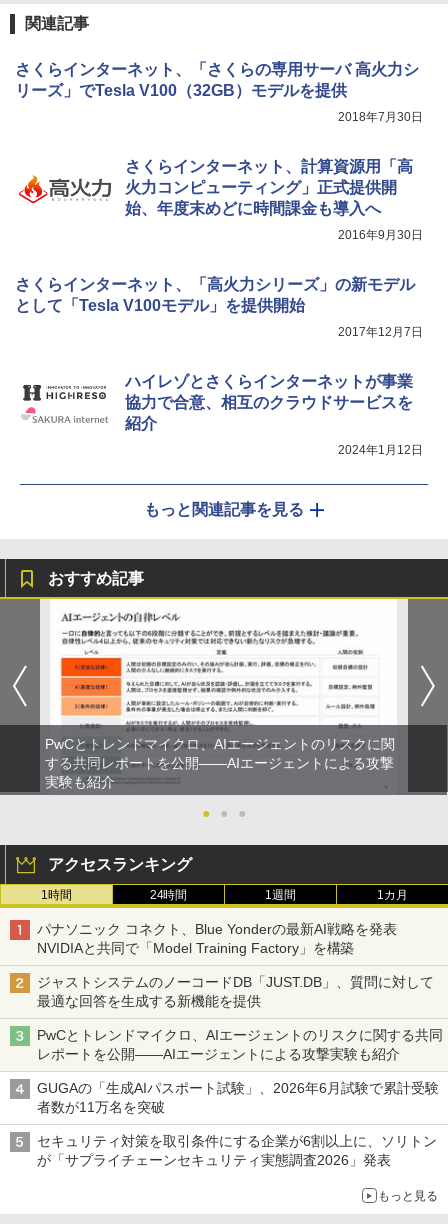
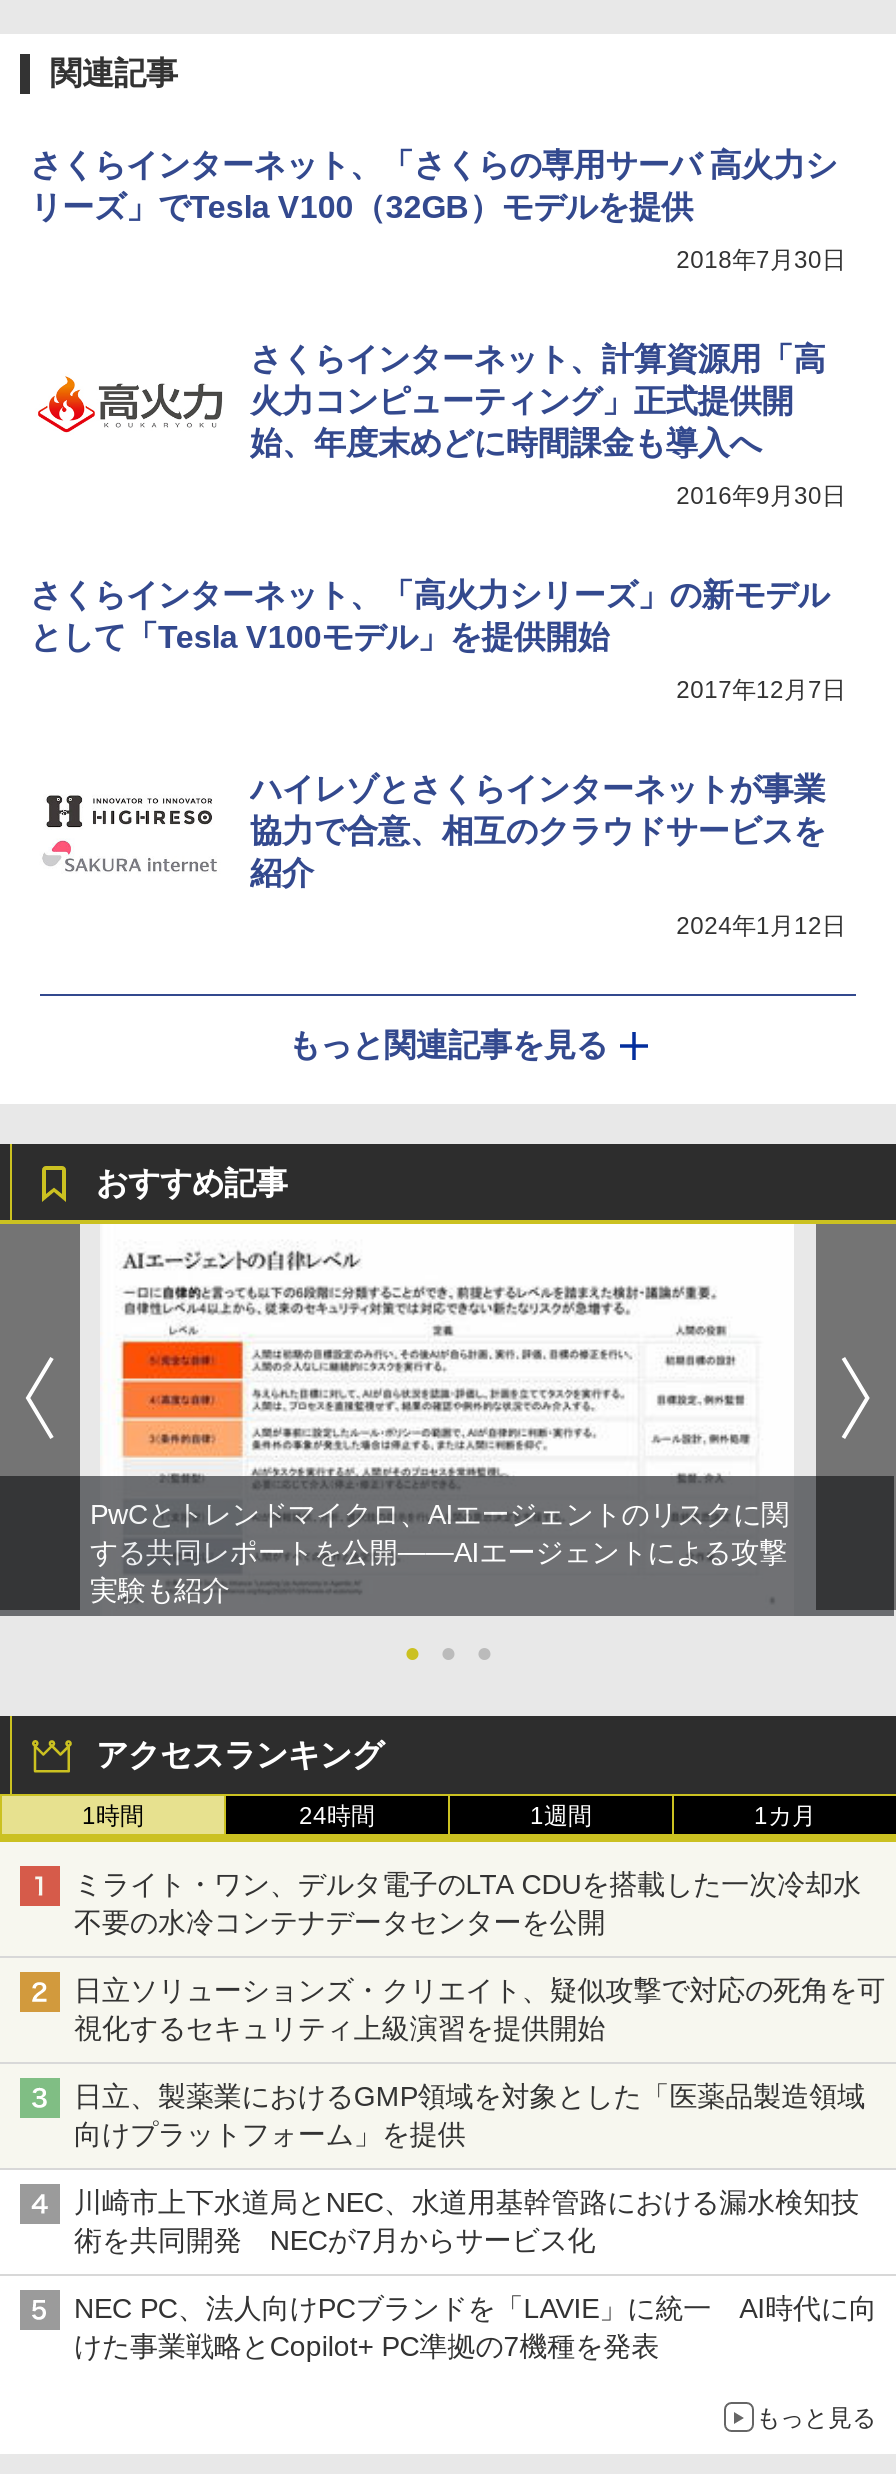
[37,921,410,956] パナソニック コネクト、Blue Yonderの最新AI戦略を発表 | NVIDIAと共同で「Model Training Factory」を構築 -> [74,1867,861,1937] ミライト・ワン、デルタ電子のLTA CDUを搭載した一次冷却水 | 不要の水冷コンテナデータセンターを公開
[37,974,433,1009] ジャストシステムのノーコードDB「JUST.DB」、質問に対して | 最適な回答を生成する新機能を提供 -> [74,1973,885,2043] 日立ソリューションズ・クリエイト、疑似攻撃で対応の死角を可 | 視化するセキュリティ上級演習を提供開始
[37,1027,443,1062] PwCとトレンドマイクロ、AIエージェントのリスクに関する共同 | レポートを公開――AIエージェントによる攻撃実験も紹介 -> [74,2079,865,2149] 日立、製薬業におけるGMP領域を対象とした「医薬品製造領域 | 向けプラットフォーム」を提供
[37,1080,438,1115] GUGAの「生成AIパスポート試験」、2026年6月試験で累計受験 | 者数が11万名を突破 -> [74,2185,859,2255] 川崎市上下水道局とNEC、水道用基幹管路における漏水検知技 | 術を共同開発 NECが7月からサービス化
[37,1133,437,1168] セキュリティ対策を取引条件にする企業が6割以上に、ソリトン | が「サプライチェーンセキュリティ実態調査2026」発表 -> [74,2291,877,2361] NEC PC、法人向けPCブランドを「LAVIE」に統一 AI時代に向 | けた事業戦略とCopilot+ PC準拠の7機種を発表

